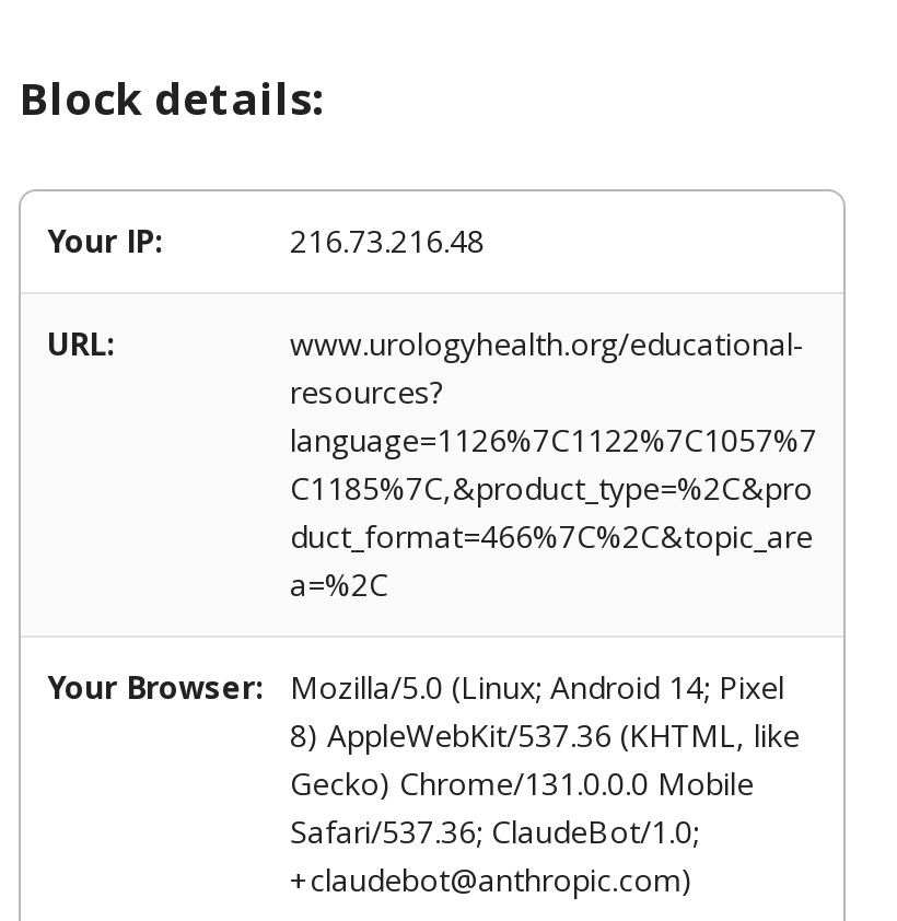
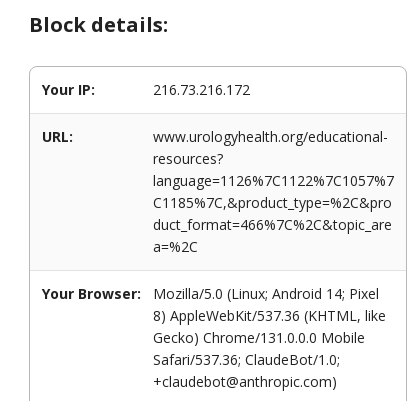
[290,220,485,261] 216.73.216.48 -> [153,80,250,99] 216.73.216.172

